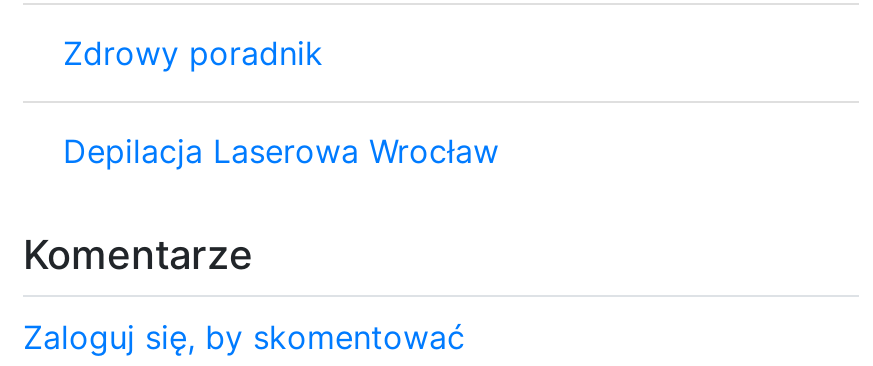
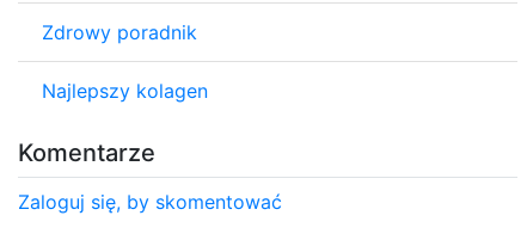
[63,130,499,170] Depilacja Laserowa Wrocław -> [42,78,208,102] Najlepszy kolagen

